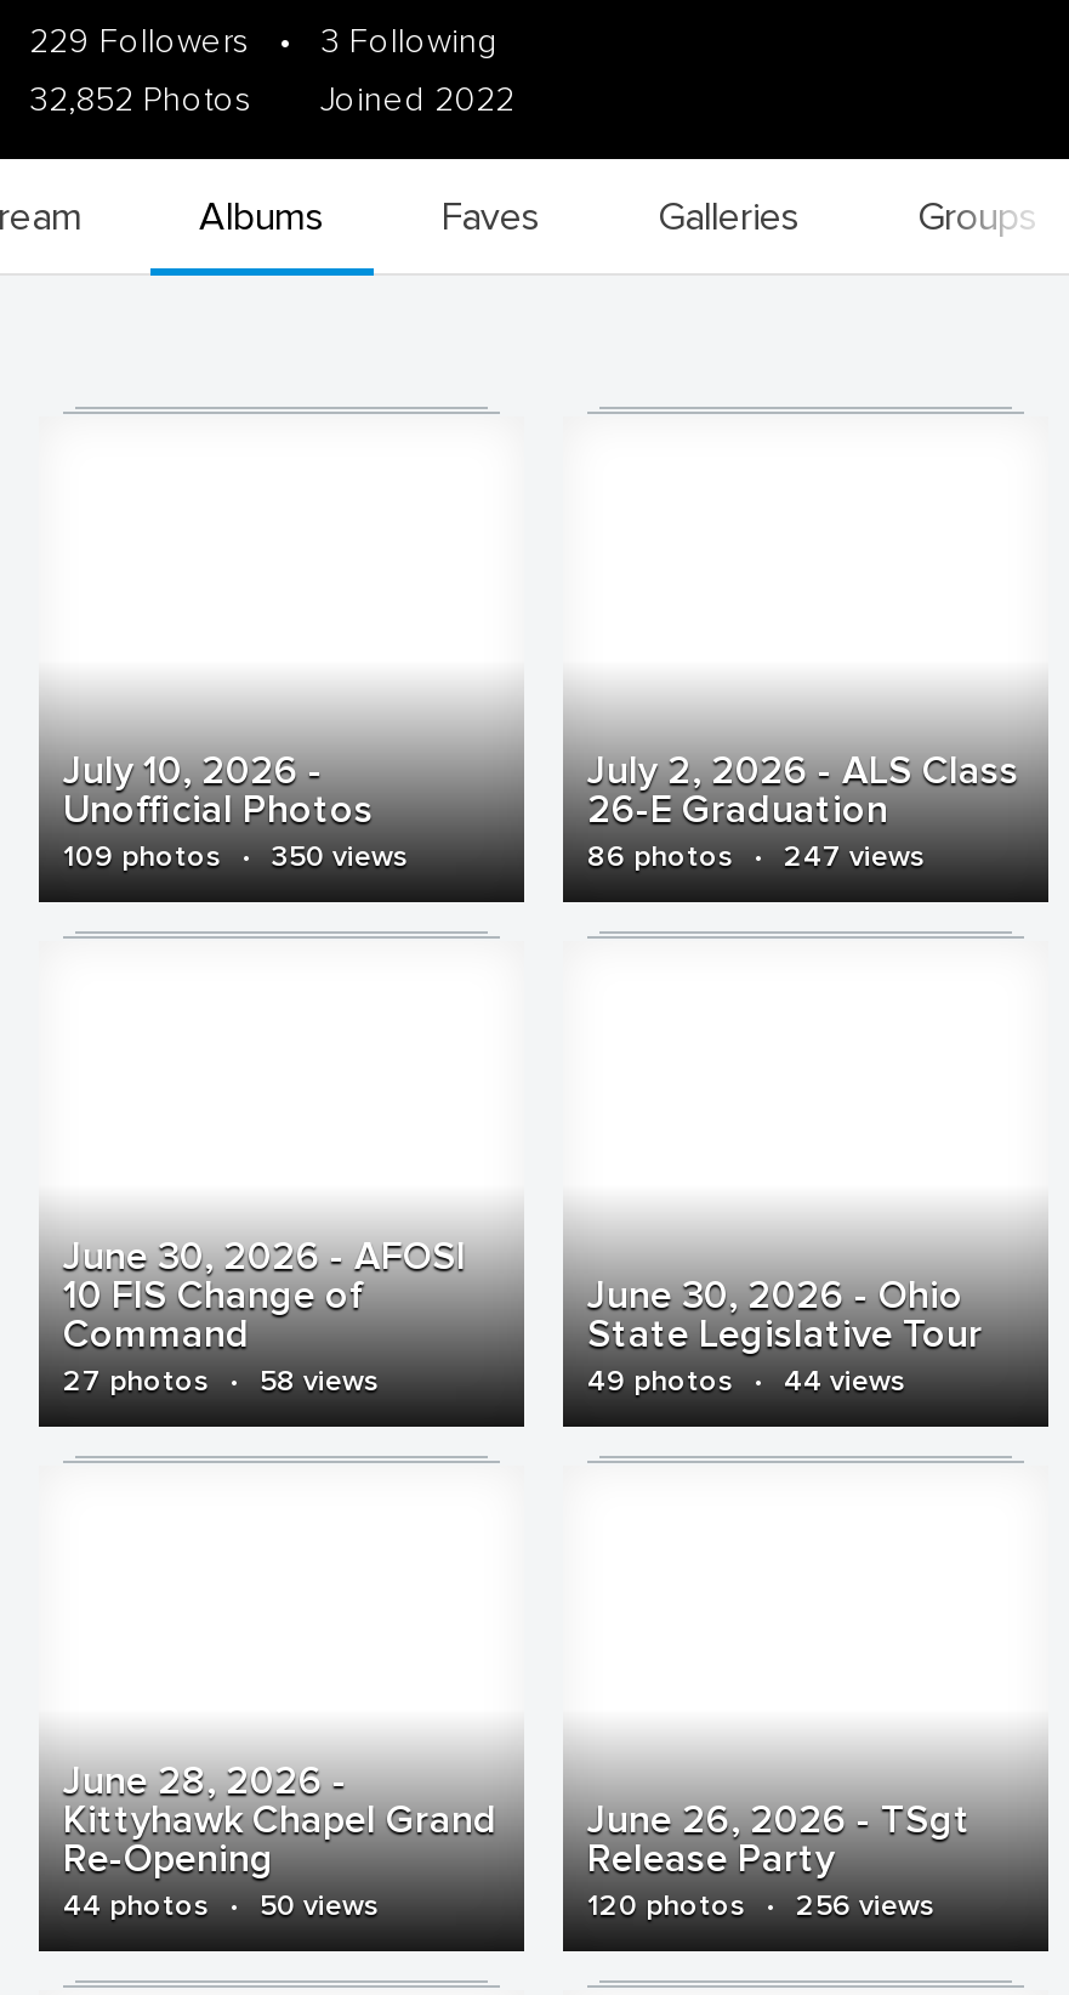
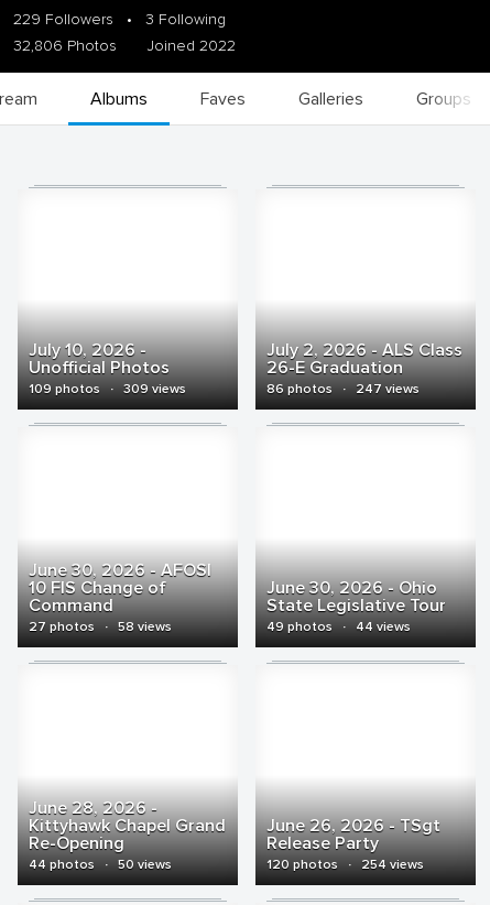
[29,79,514,120] 32,852 Photos Joined 2022 -> [13,36,236,55] 32,806 Photos Joined 2022
[63,839,408,875] 109 photos · 350 views -> [29,381,186,397] 109 photos · 309 views
[587,1888,934,1925] 120 photos · 256 views -> [266,857,424,873] 120 photos · 254 views

